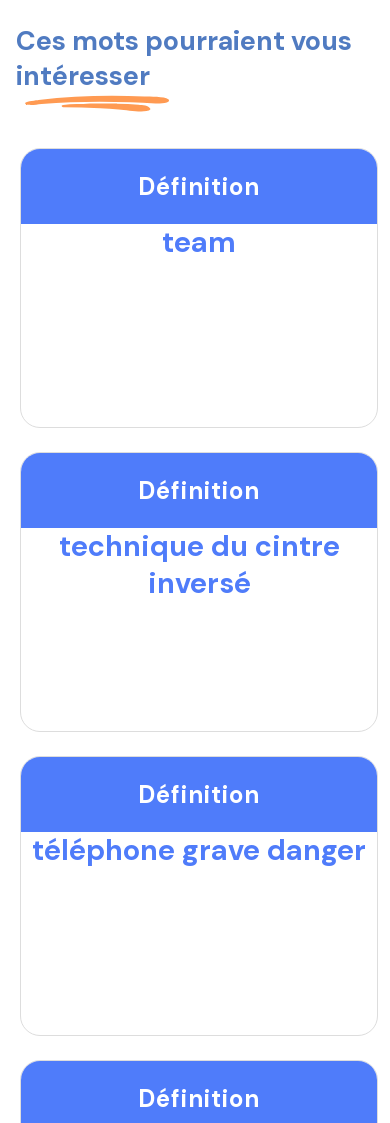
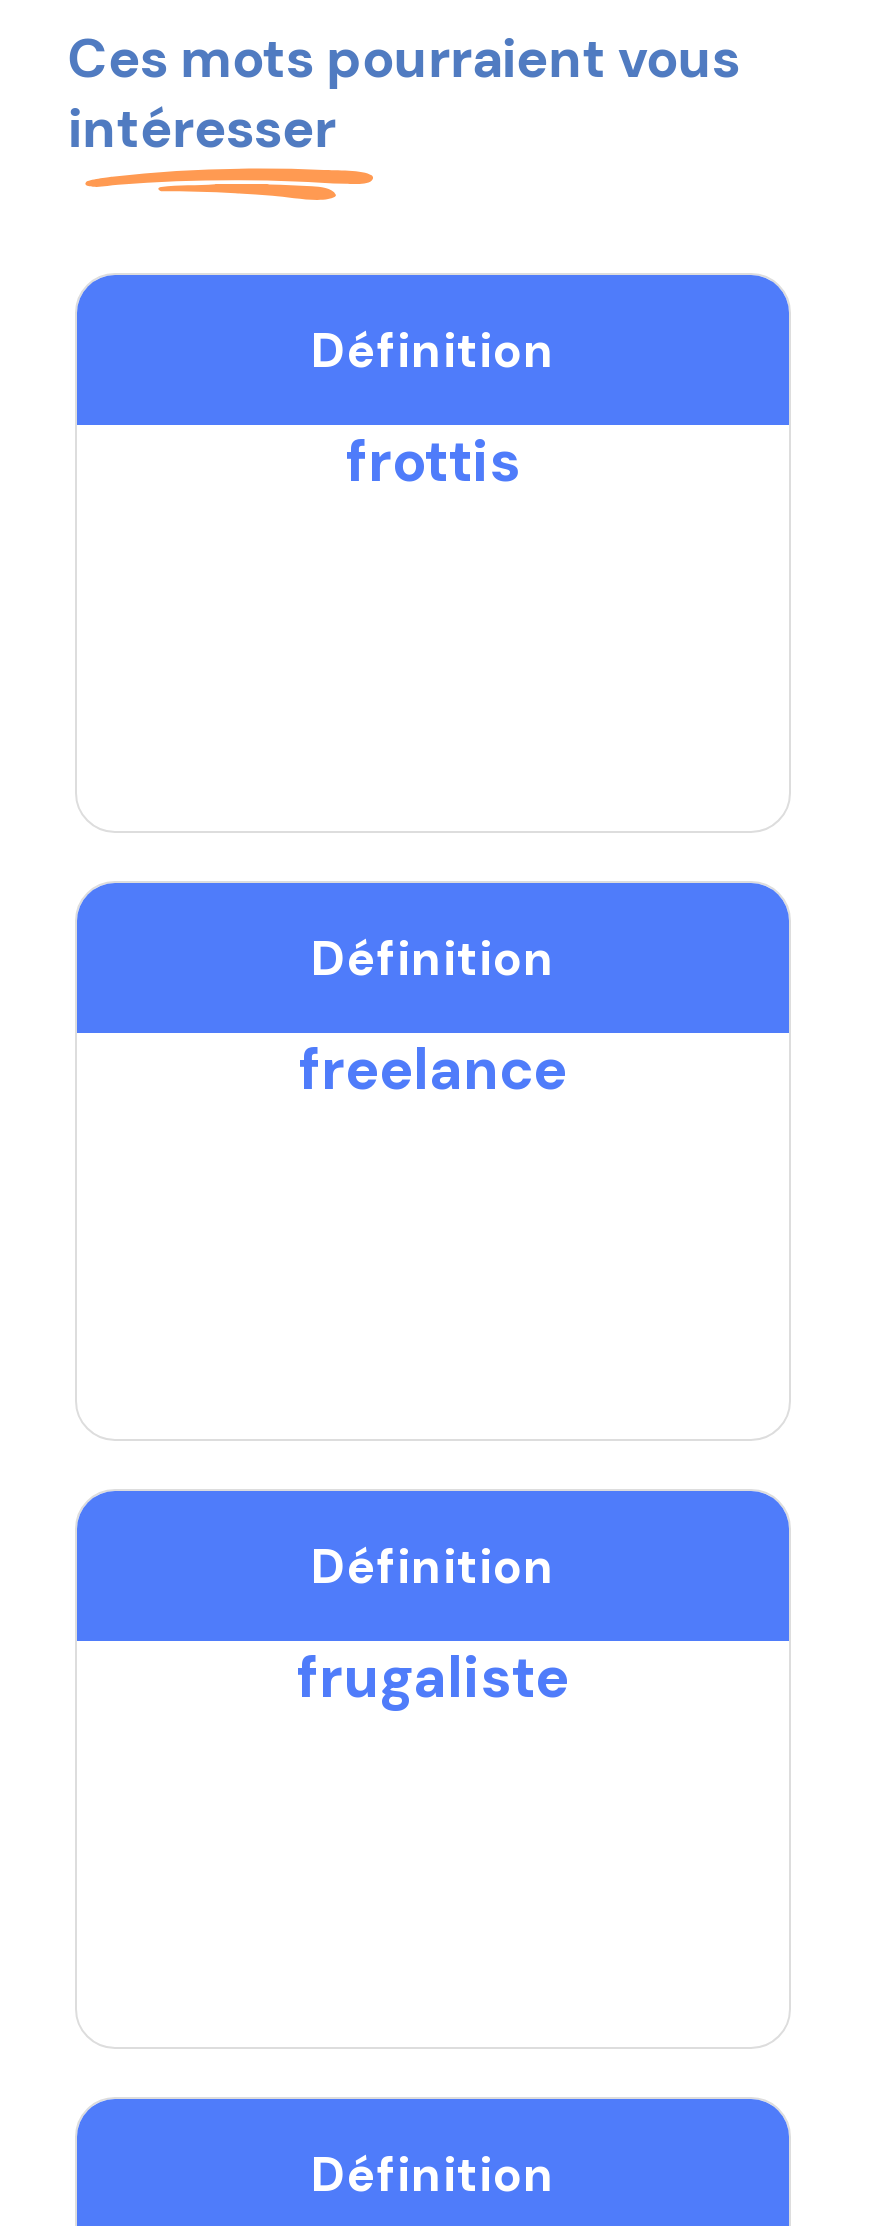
[162,223,236,261] team -> [346,423,520,499] frottis
[58,527,339,602] technique du cintre | inversé -> [299,1031,567,1107] freelance
[32,831,366,869] téléphone grave danger -> [297,1639,569,1715] frugaliste

